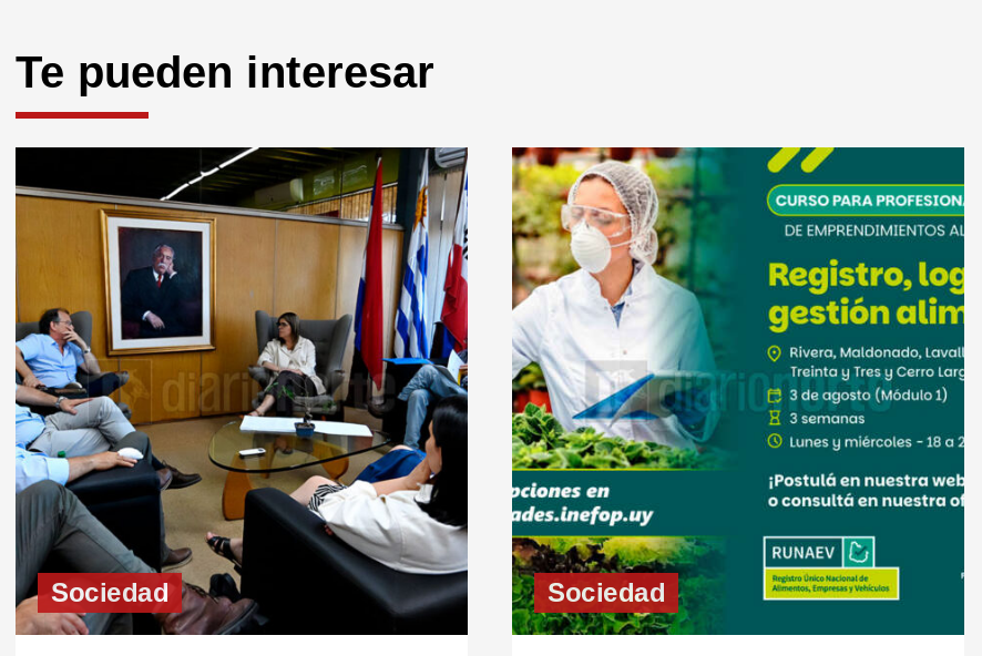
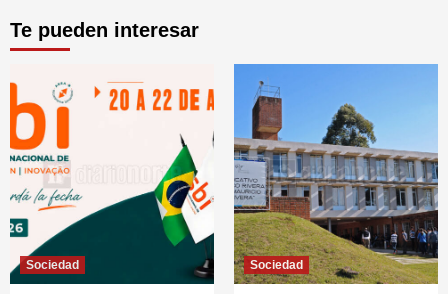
[13,145,470,637] [image] -> [9,64,215,285] [image]
[510,145,966,637] [image] -> [233,63,439,285] [image]

